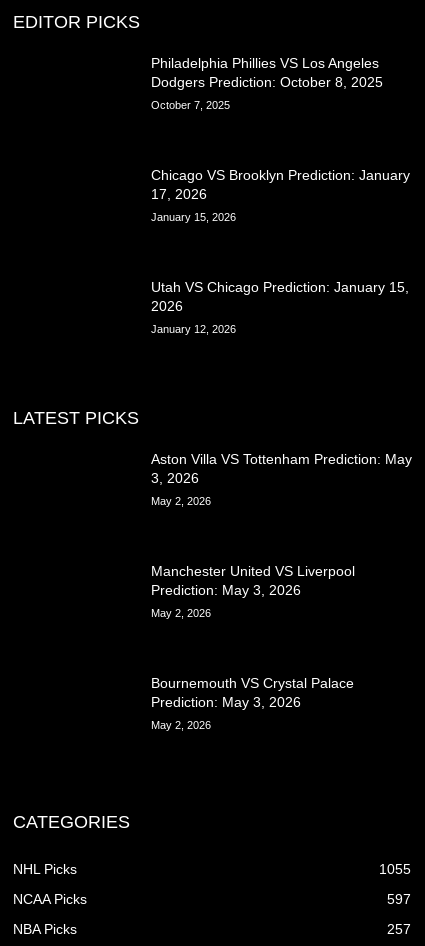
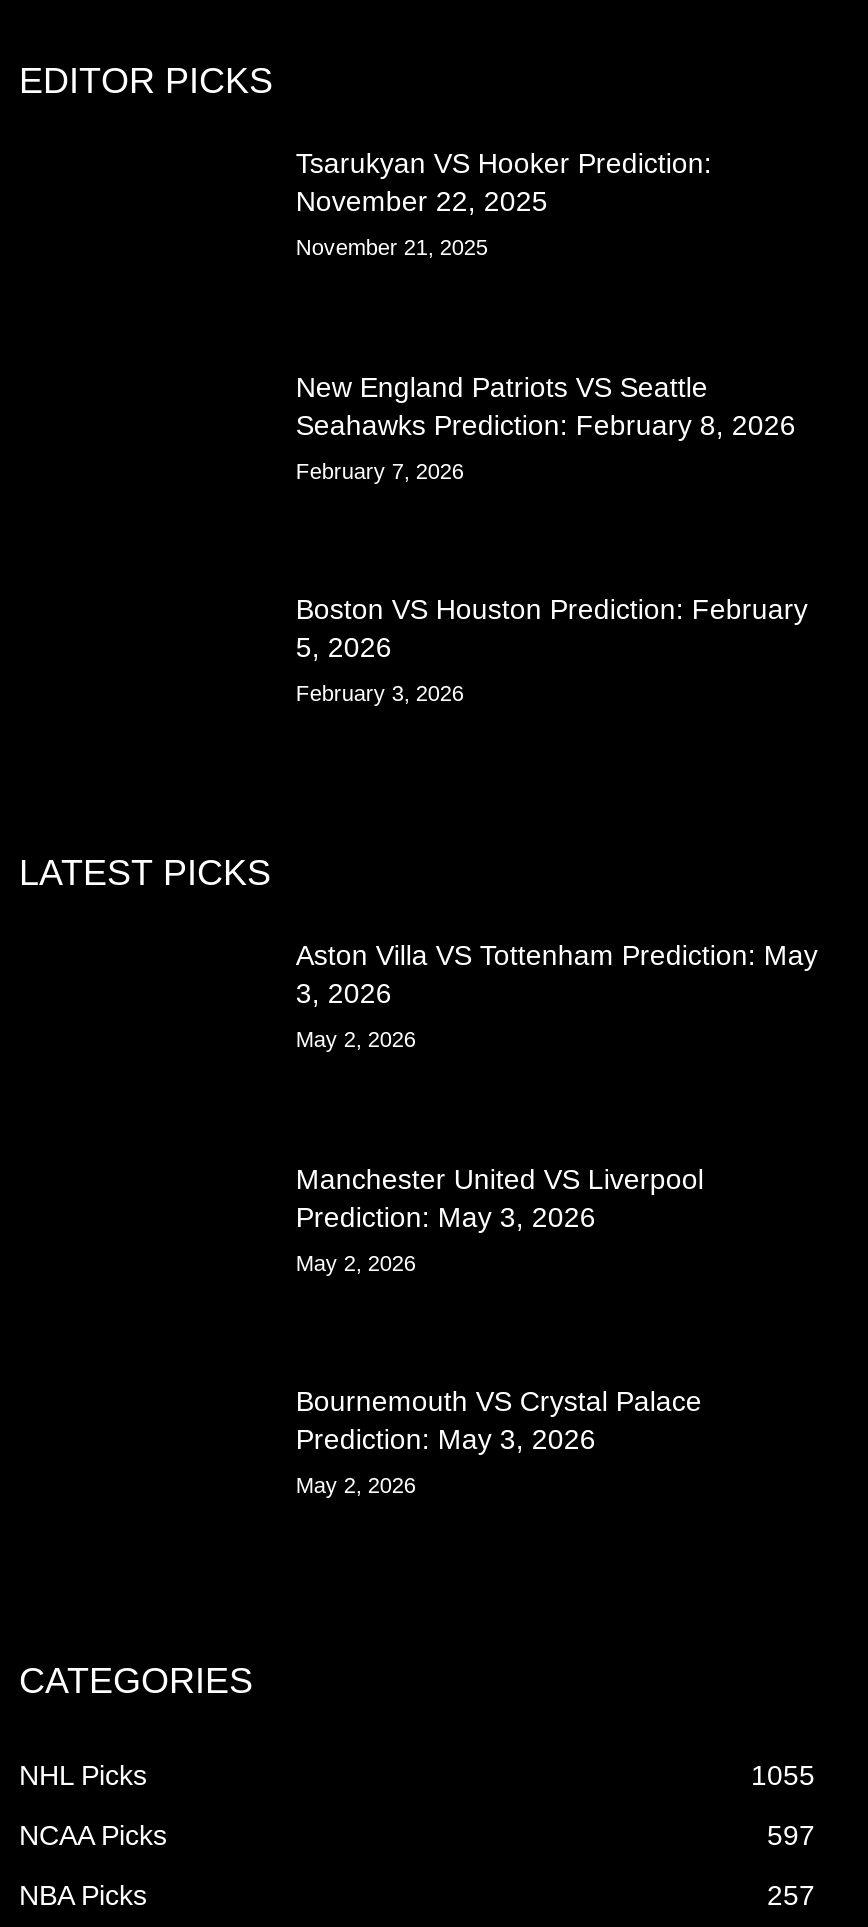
[151,55,383,90] Philadelphia Phillies VS Los Angeles | Dodgers Prediction: October 8, 2025 -> [296,147,712,217] Tsarukyan VS Hooker Prediction: | November 22, 2025
[151,99,230,111] October 7, 2025 -> [296,235,488,259] November 21, 2025
[151,167,410,202] Chicago VS Brooklyn Prediction: January | 17, 2026 -> [296,370,796,440] New England Patriots VS Seattle | Seahawks Prediction: February 8, 2026
[151,211,236,223] January 15, 2026 -> [296,458,464,482] February 7, 2026
[151,279,409,314] Utah VS Chicago Prediction: January 15, | 2026 -> [296,593,808,663] Boston VS Houston Prediction: February | 5, 2026
[151,323,236,335] January 12, 2026 -> [296,681,464,705] February 3, 2026

